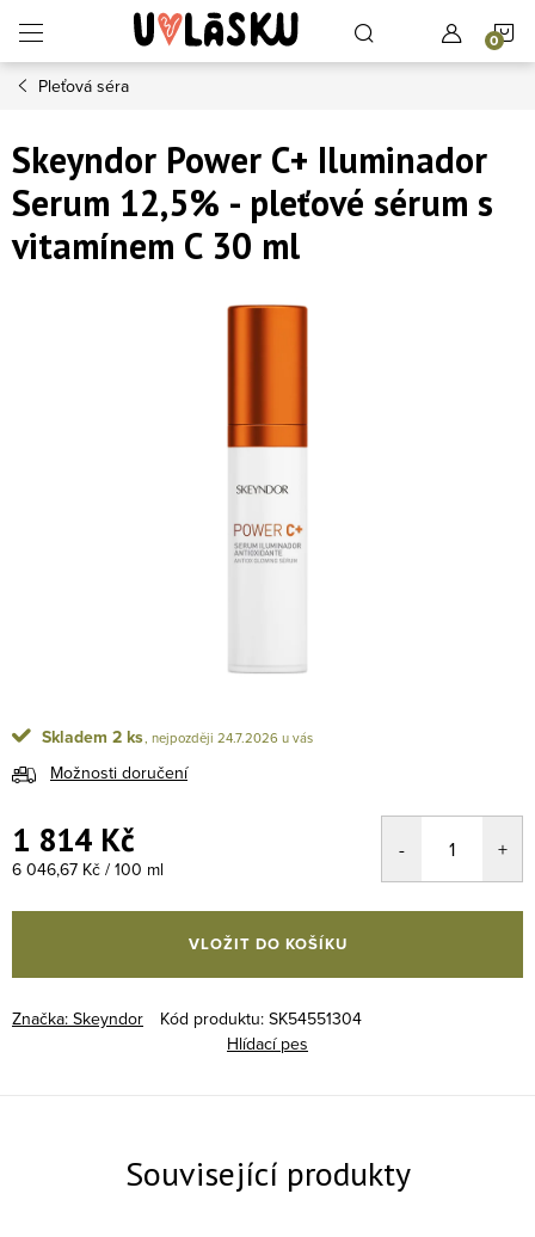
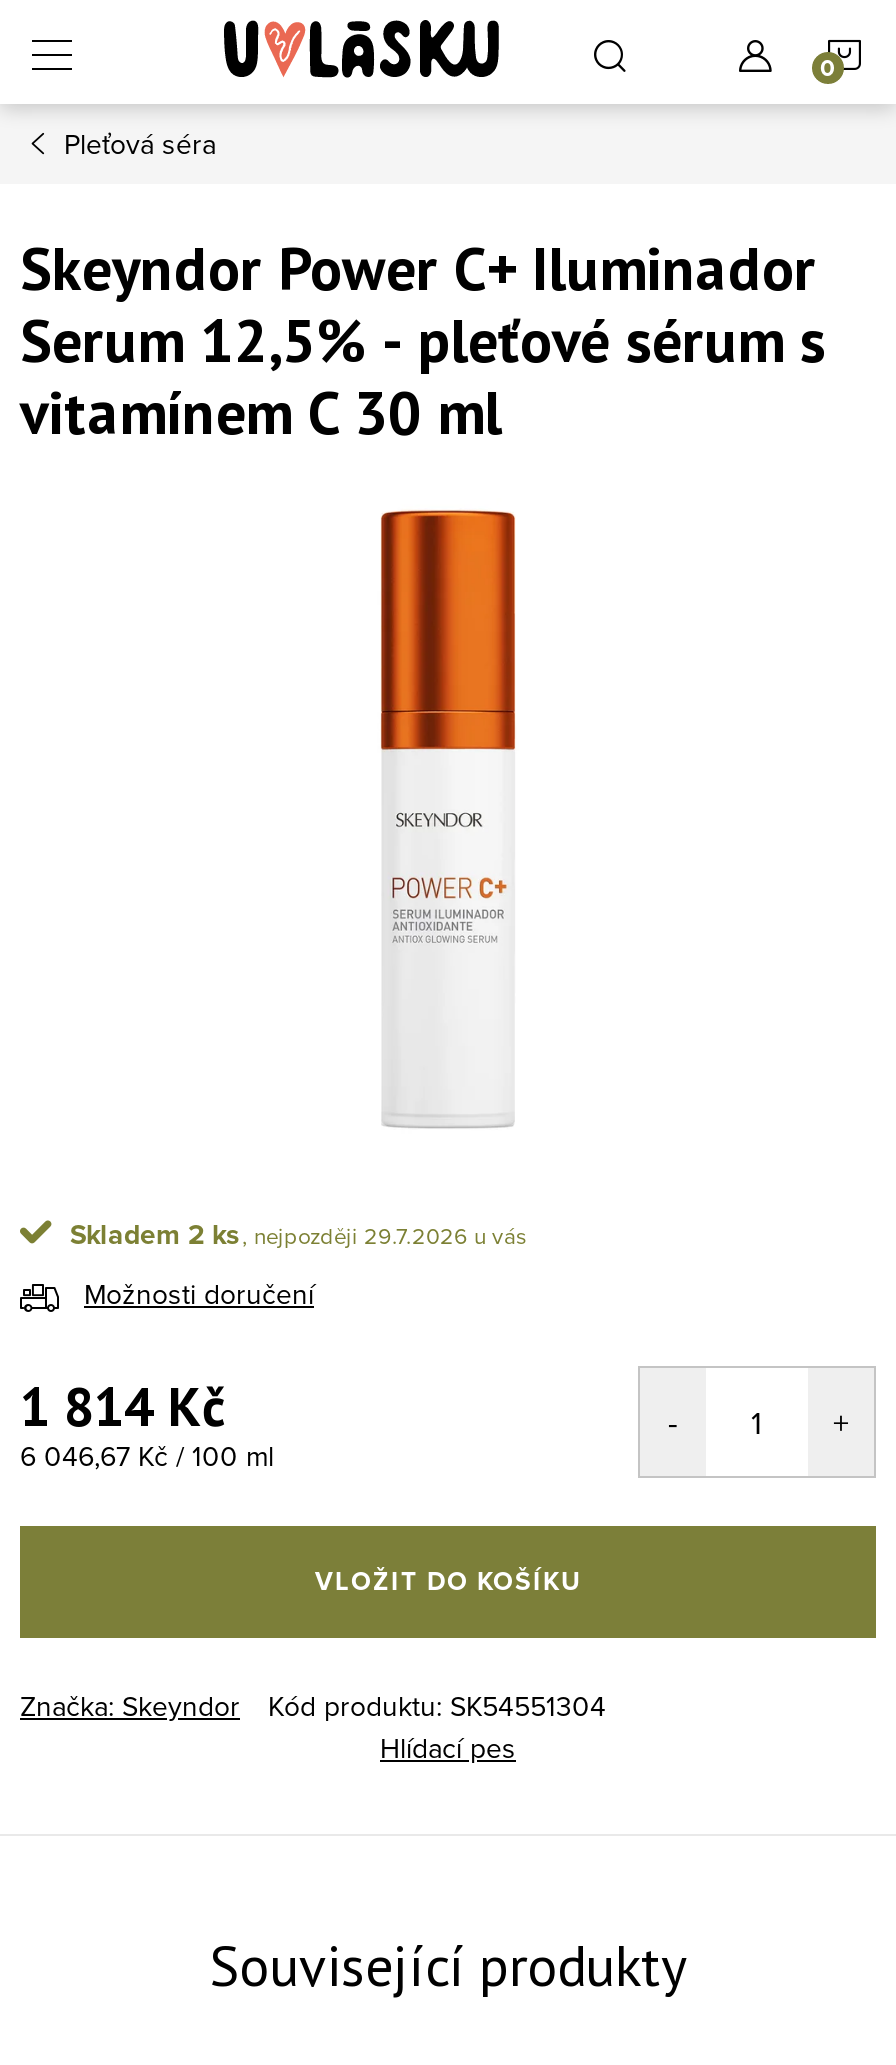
[214,728,282,748] 24.7.2026 -> [358,1220,474,1252] 29.7.2026

